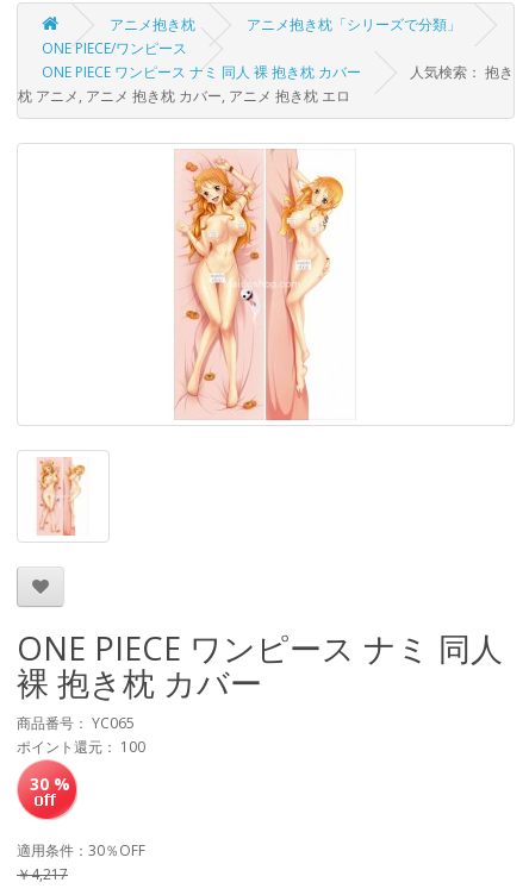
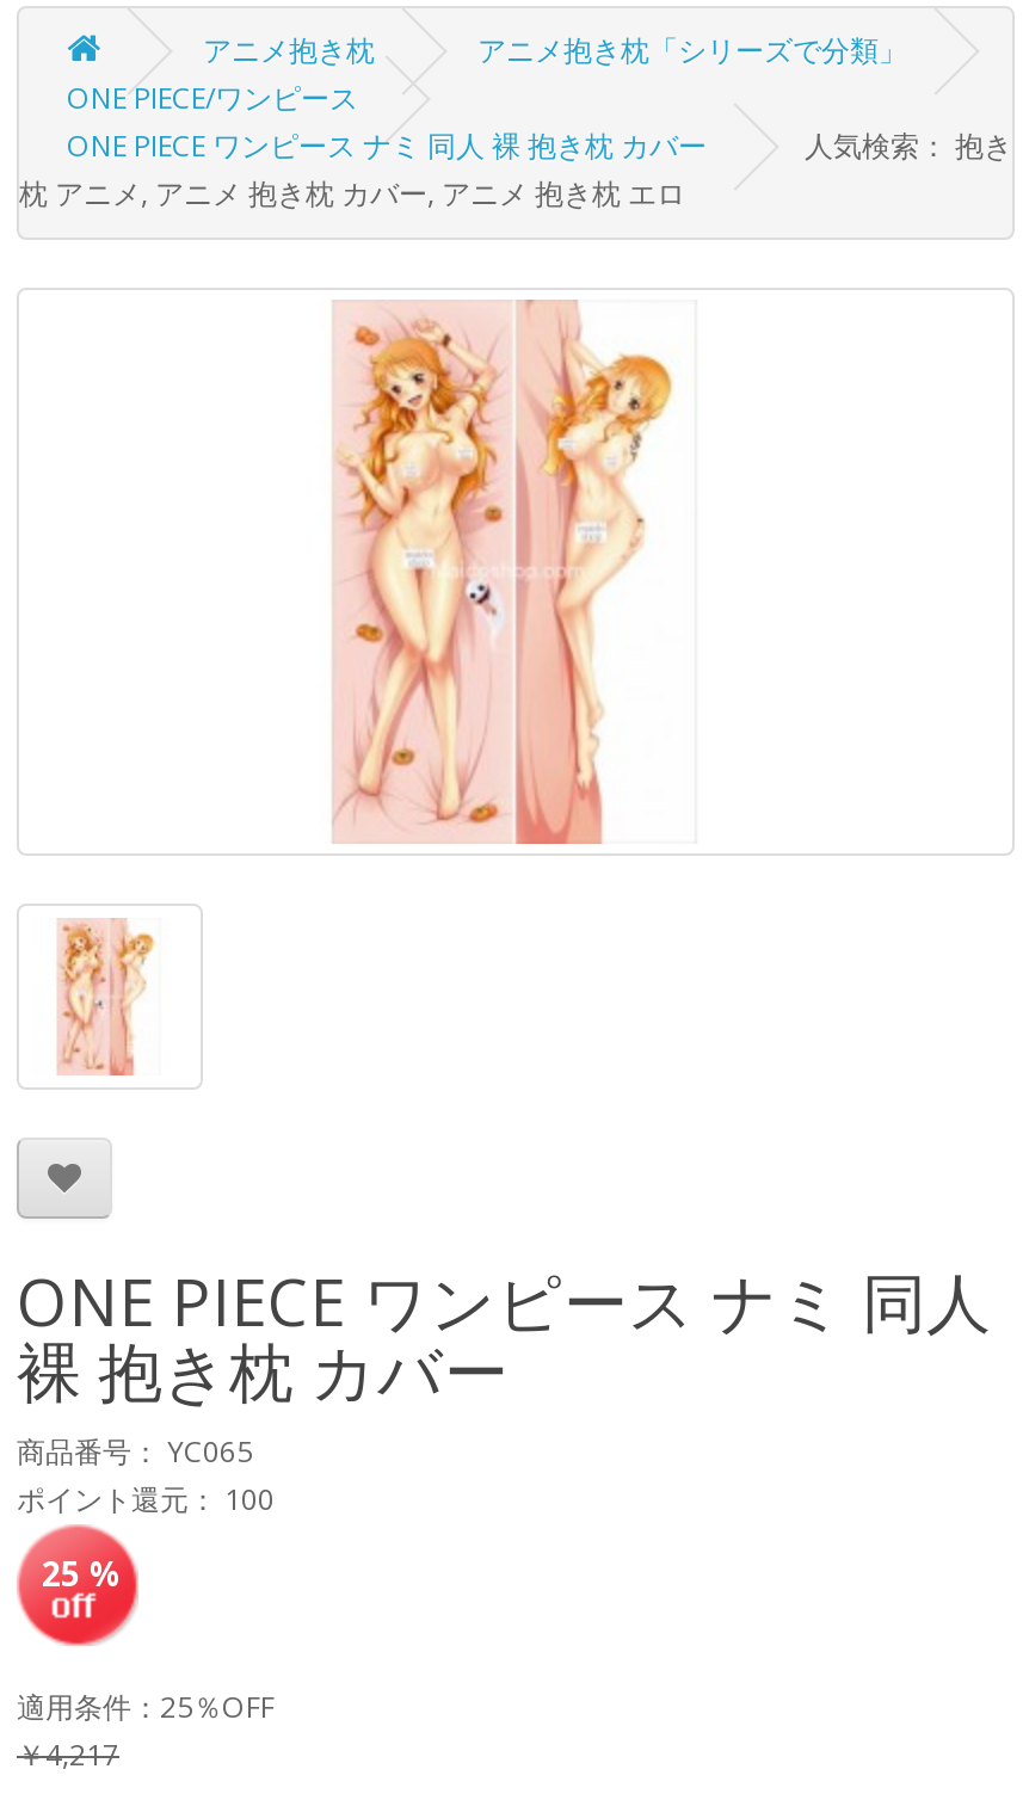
[29,772,70,795] 30 % -> [42,1551,123,1596] 25 %
[17,840,145,860] 適用条件：30％OFF -> [17,1687,275,1727] 適用条件：25％OFF

